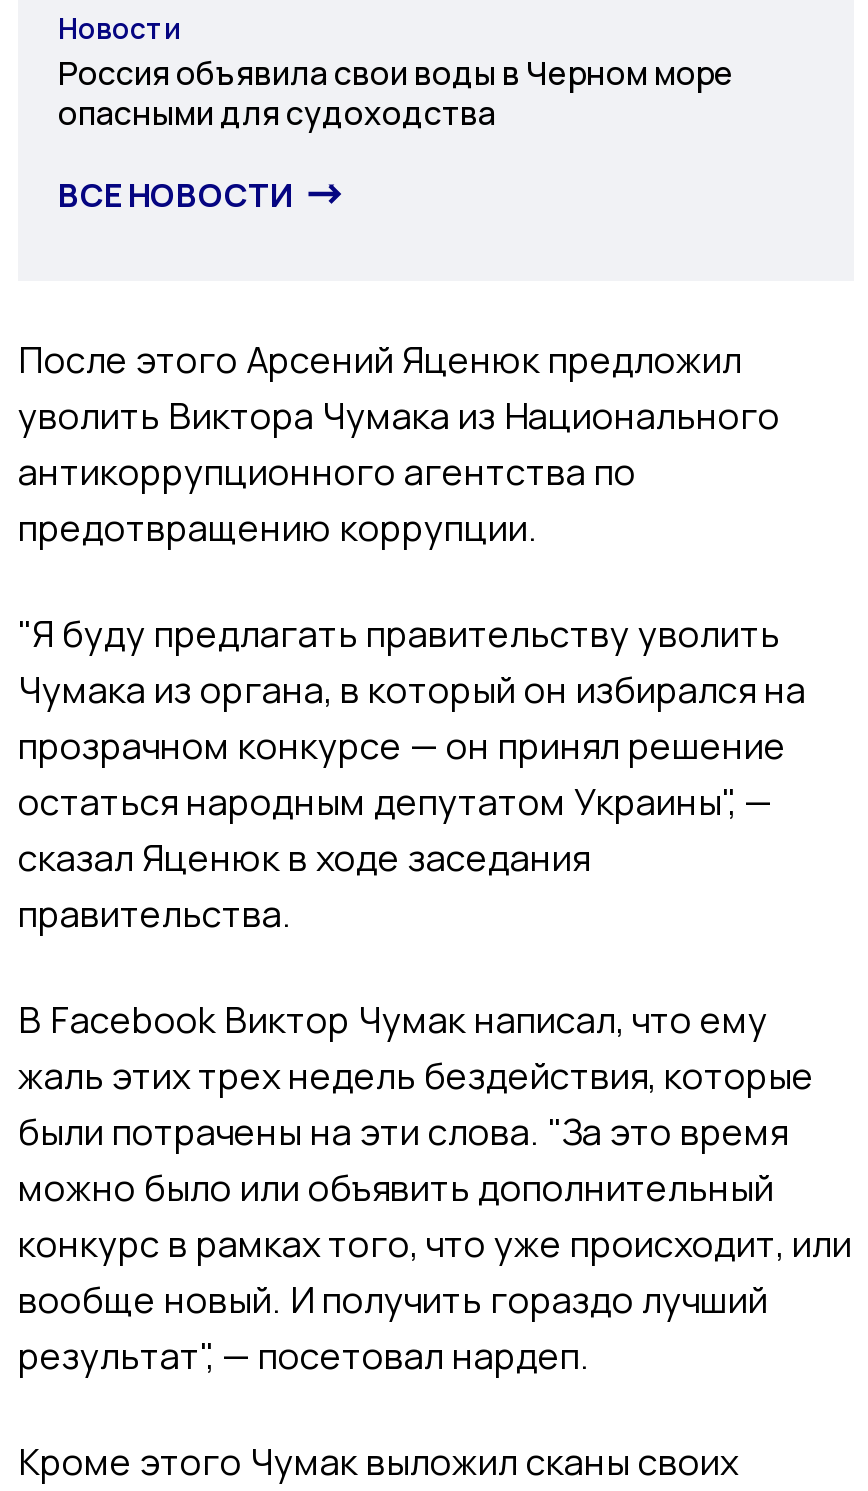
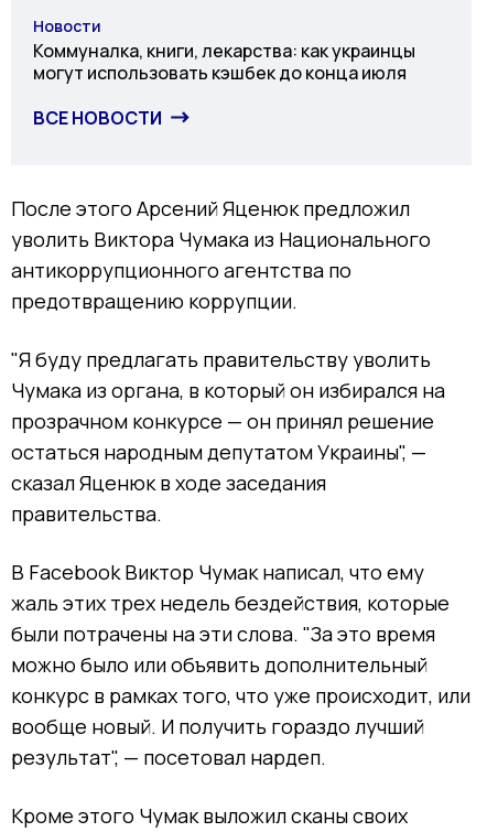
[58,51,734,135] Россия объявила свои воды в Черном море | опасными для судоходства -> [33,39,415,85] Коммуналка, книги, лекарства: как украинцы | могут использовать кэшбек до конца июля

